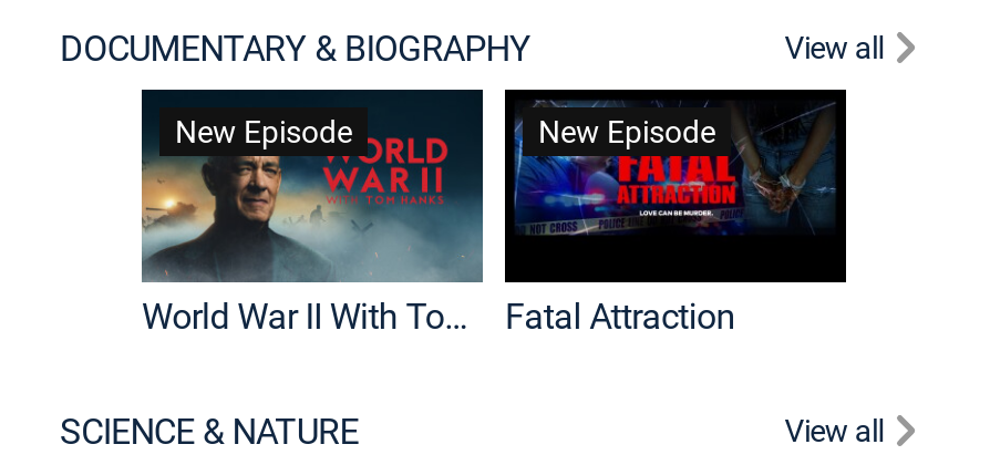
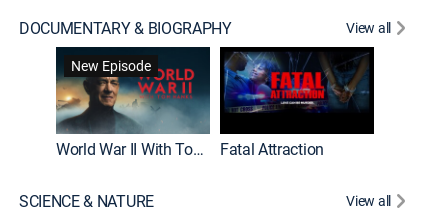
[538,110,715,153] New Episode -> none

